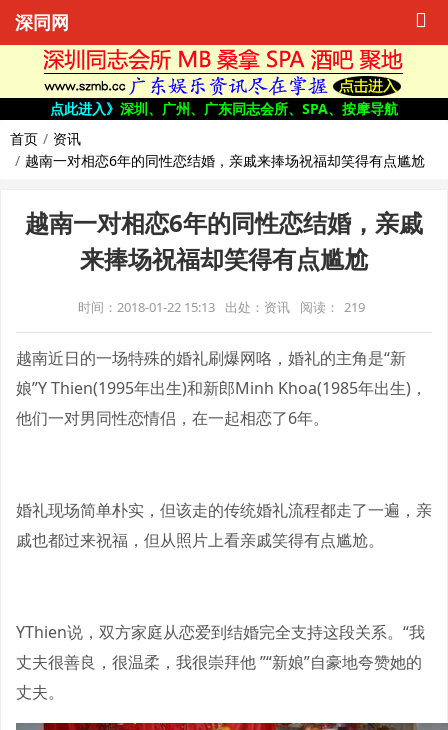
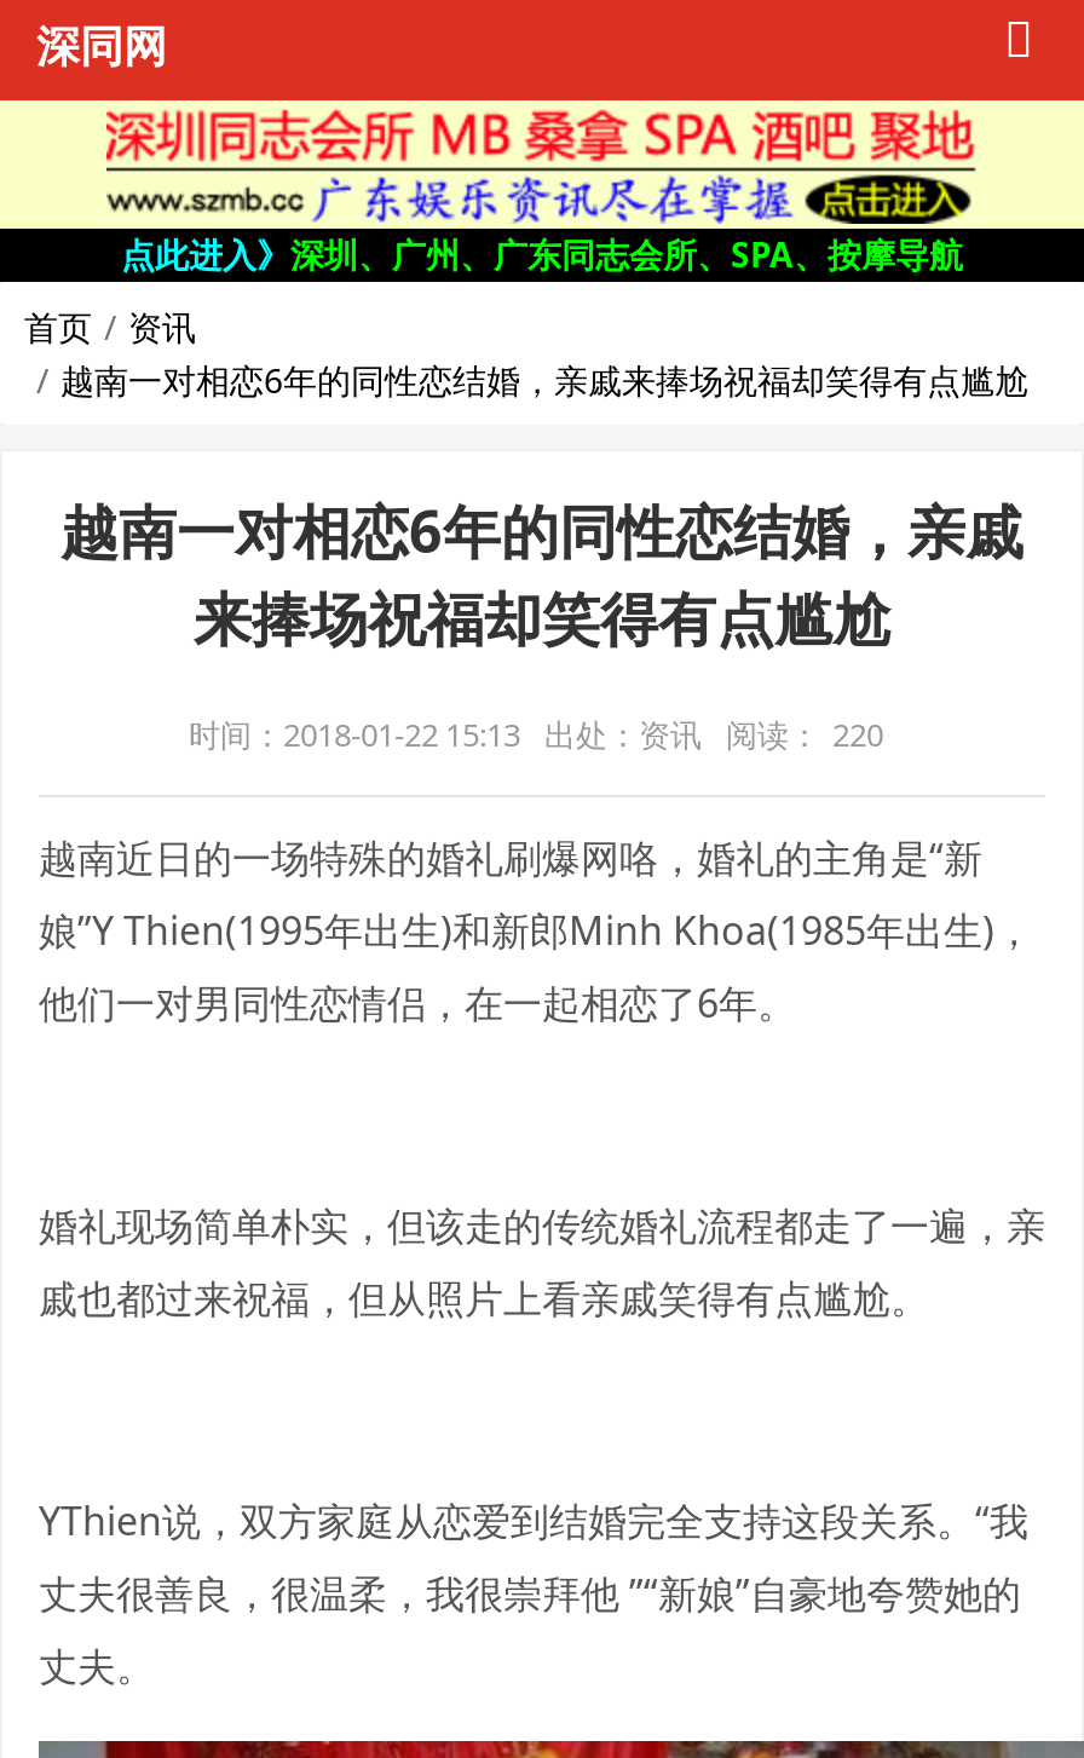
[78,298,365,316] 时间：2018-01-22 15:13 出处：资讯 阅读： 219 -> [189,713,883,756] 时间：2018-01-22 15:13 出处：资讯 阅读： 220

